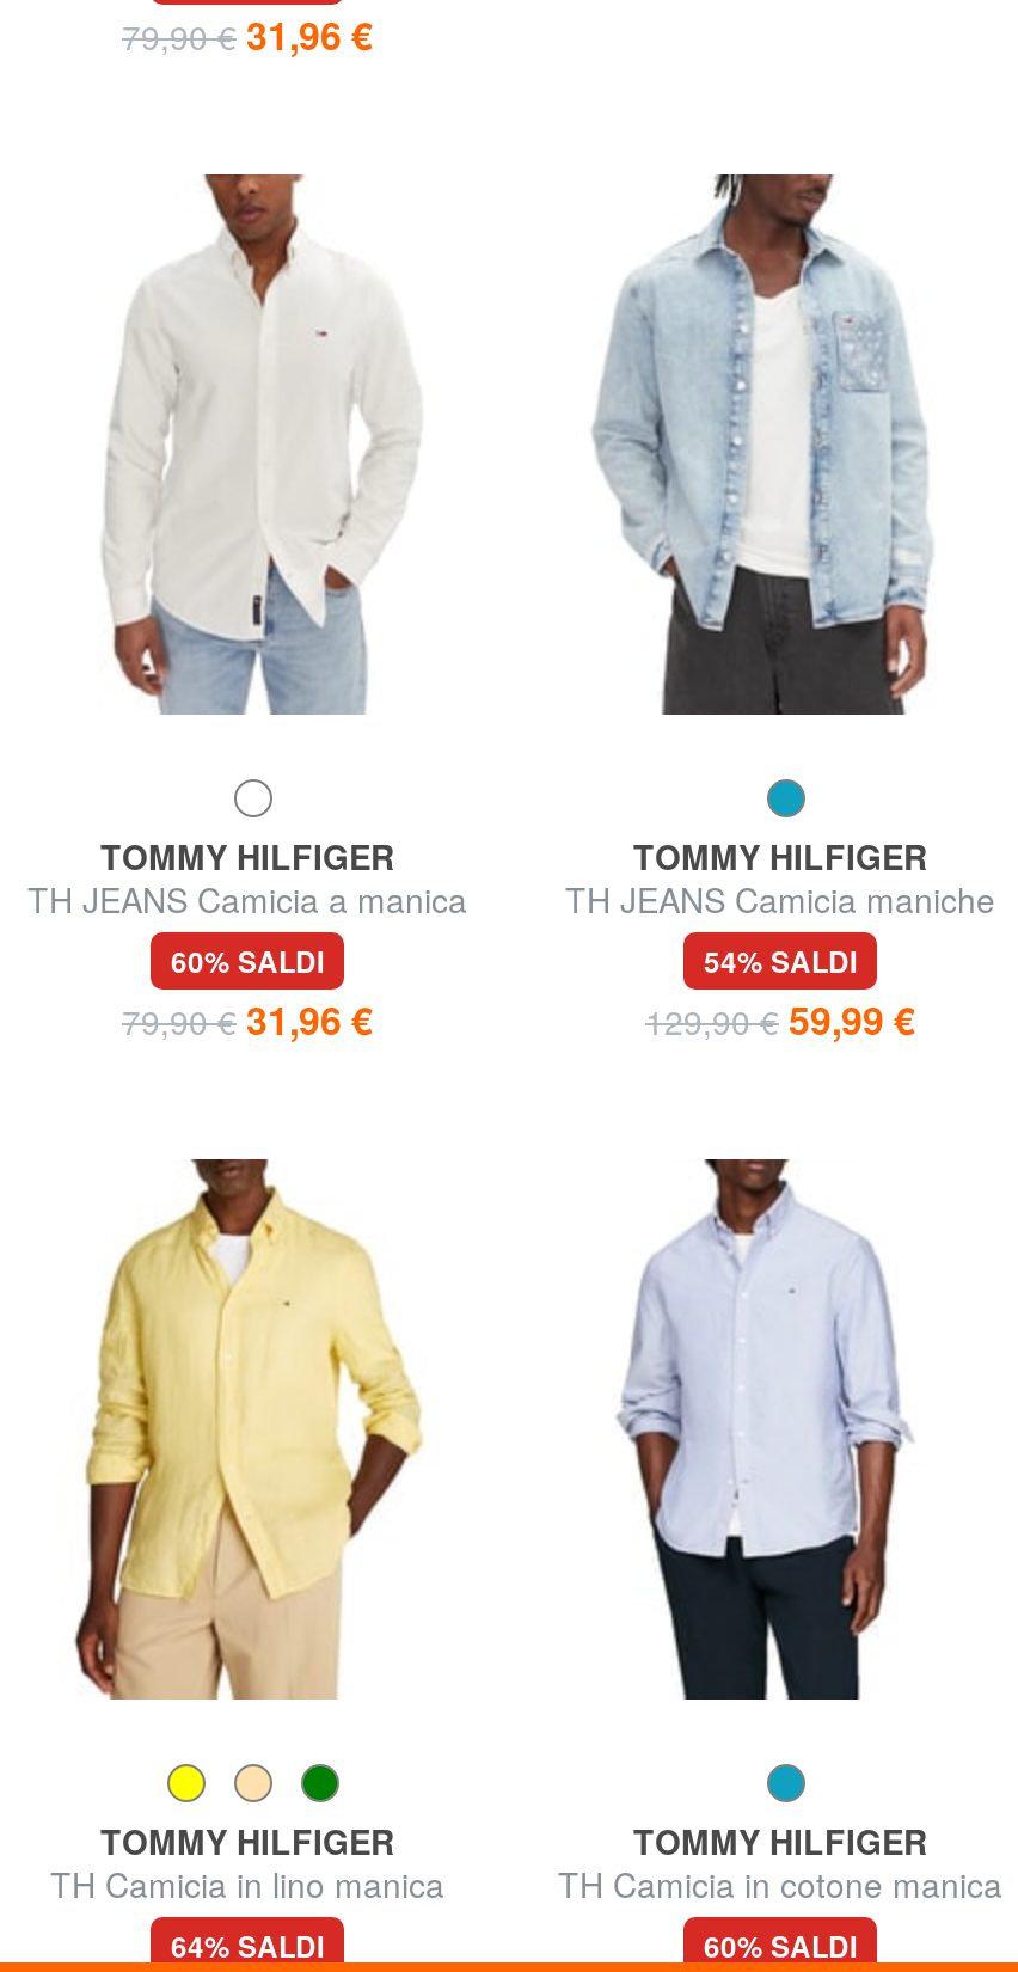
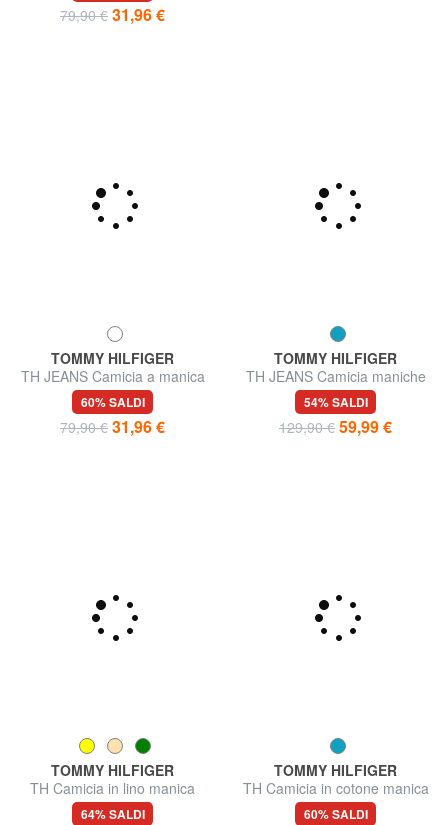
[100,172,421,717] [image] -> none
[590,172,932,717] [image] -> none
[72,1157,425,1702] [image] -> none
[617,1157,913,1702] [image] -> none

